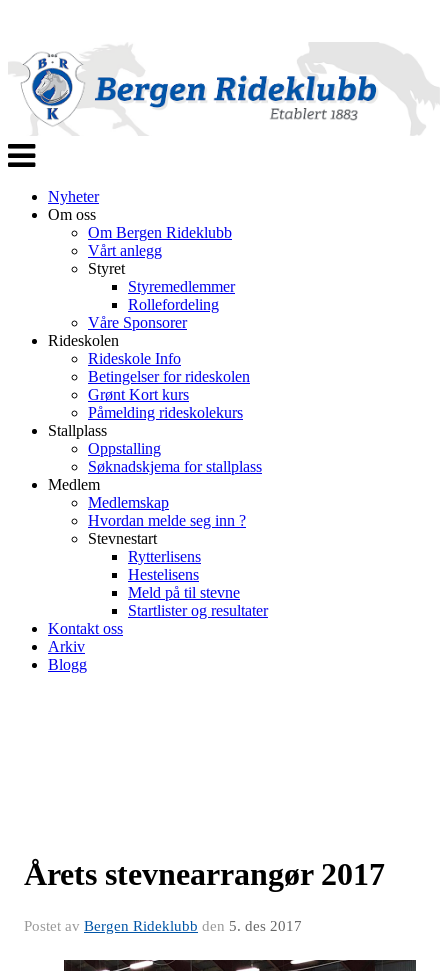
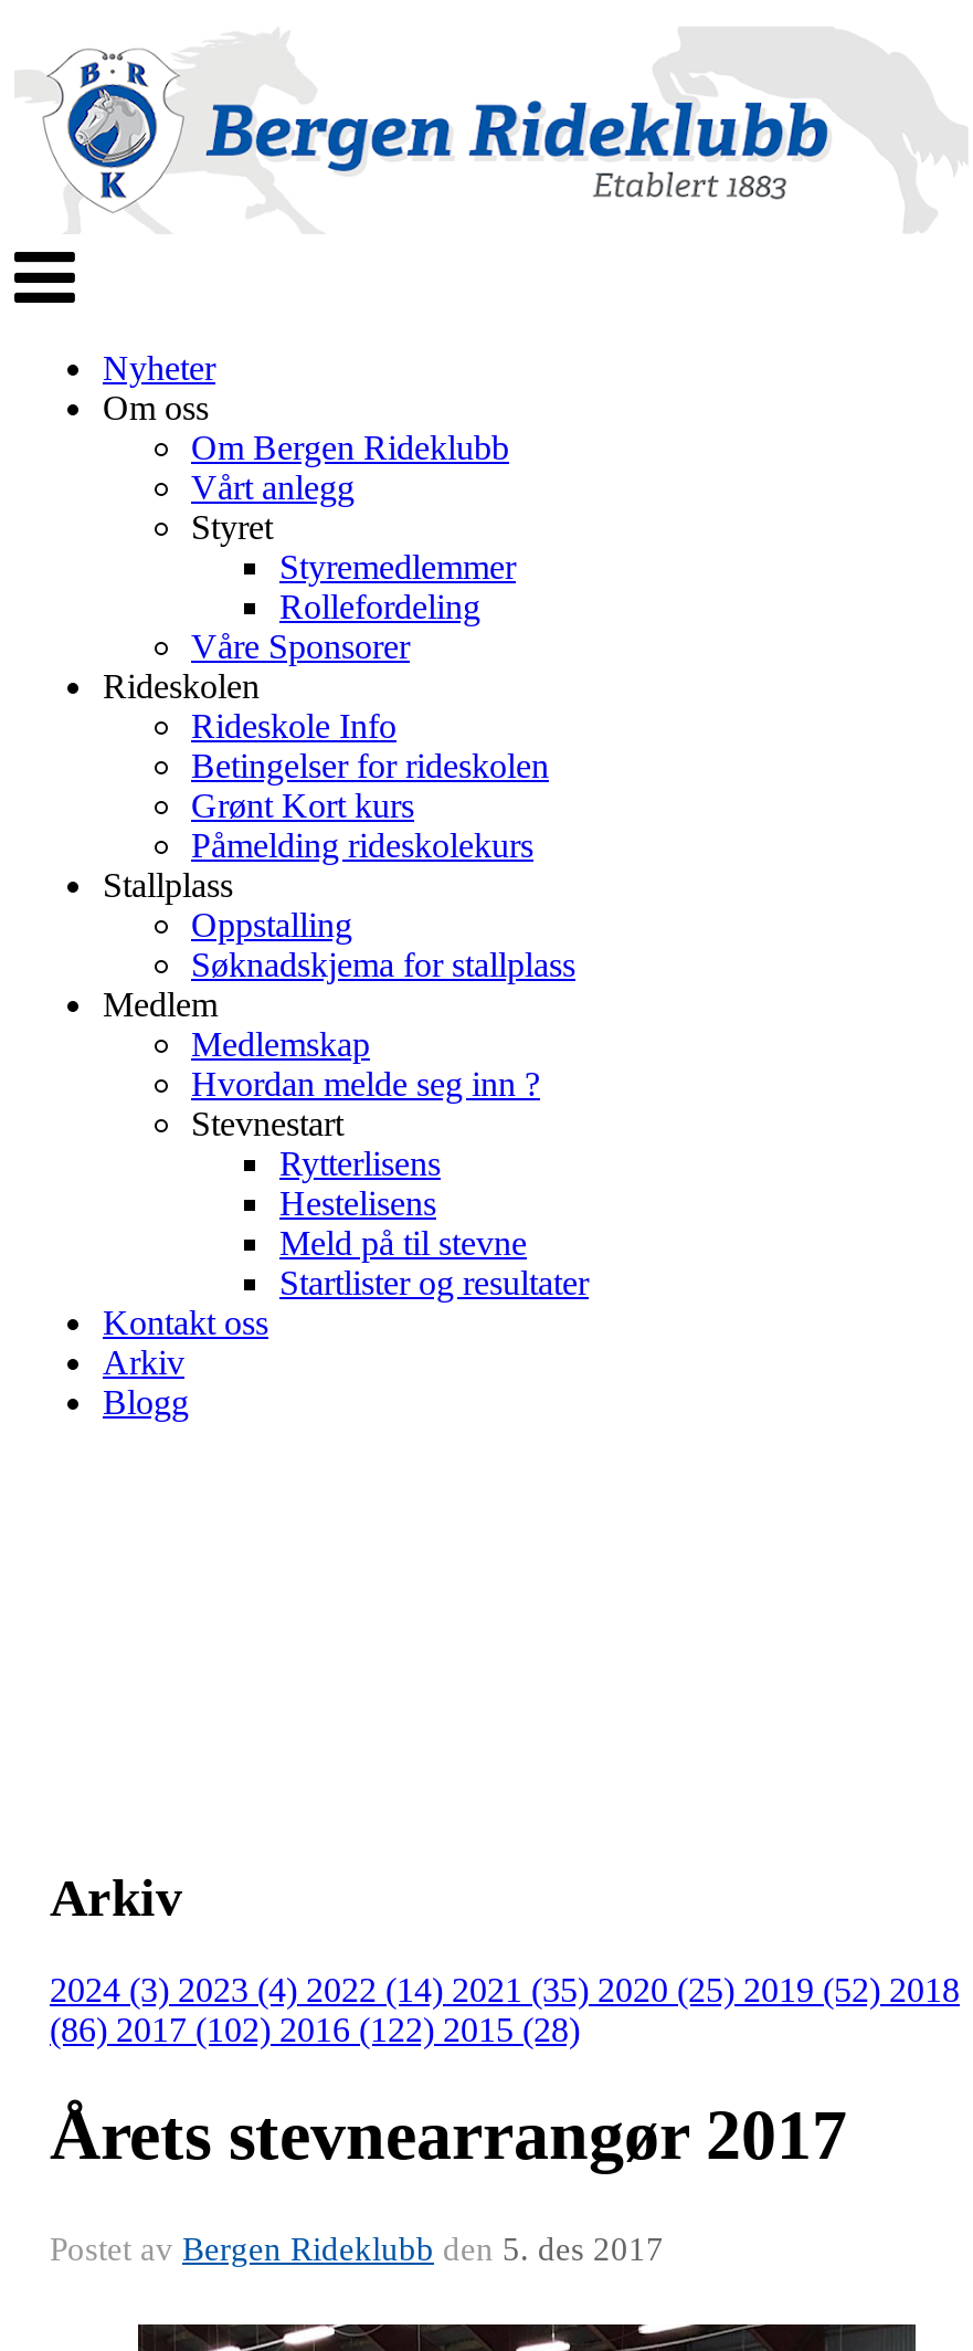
none -> [50,1868,960,2049] Arkiv | 2024 (3) 2023 (4) 2022 (14) 2021 (35) 2020 (25) 2019 (52) 2018 | (86) 2017 (102) 2016 (122) 2015 (28)

